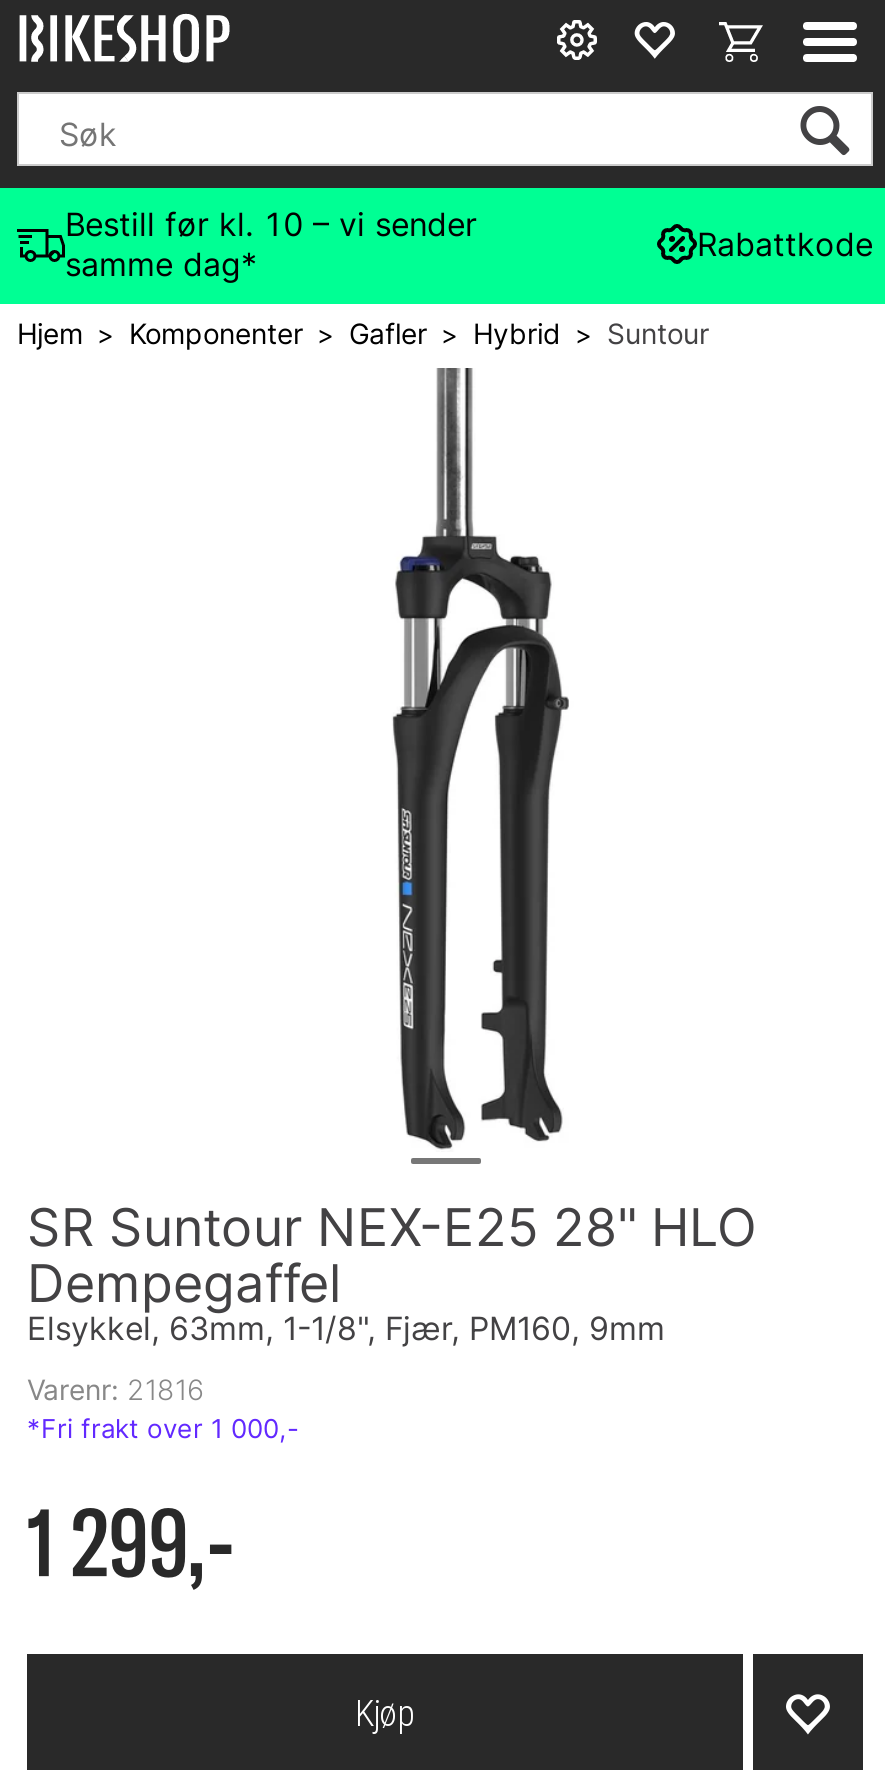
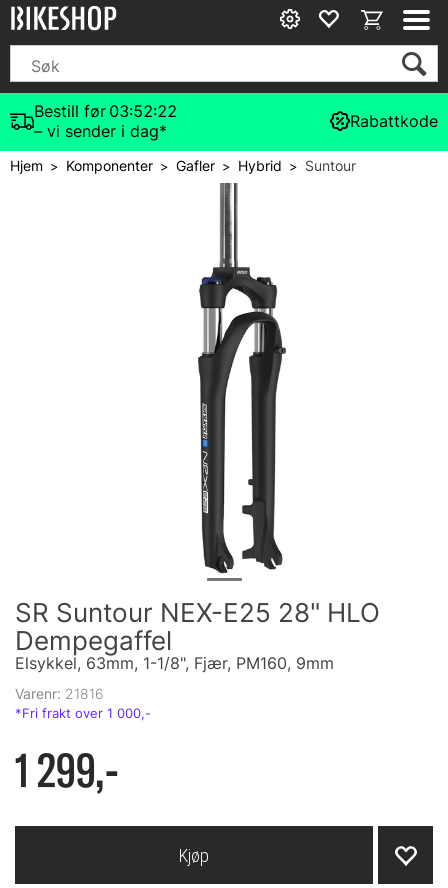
[65,204,477,284] Bestill før kl. 10 – vi sender | samme dag* -> [34,101,177,141] Bestill før 03:52:22 | – vi sender i dag*

